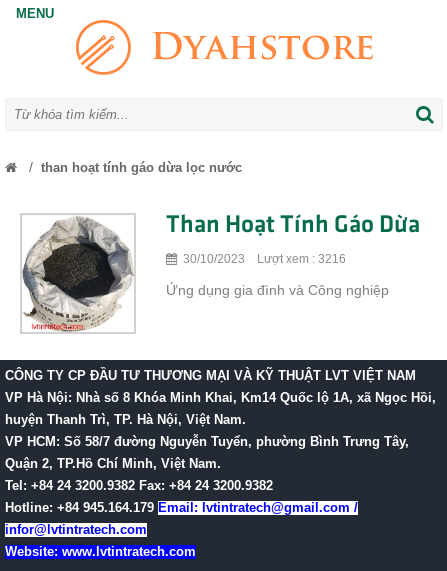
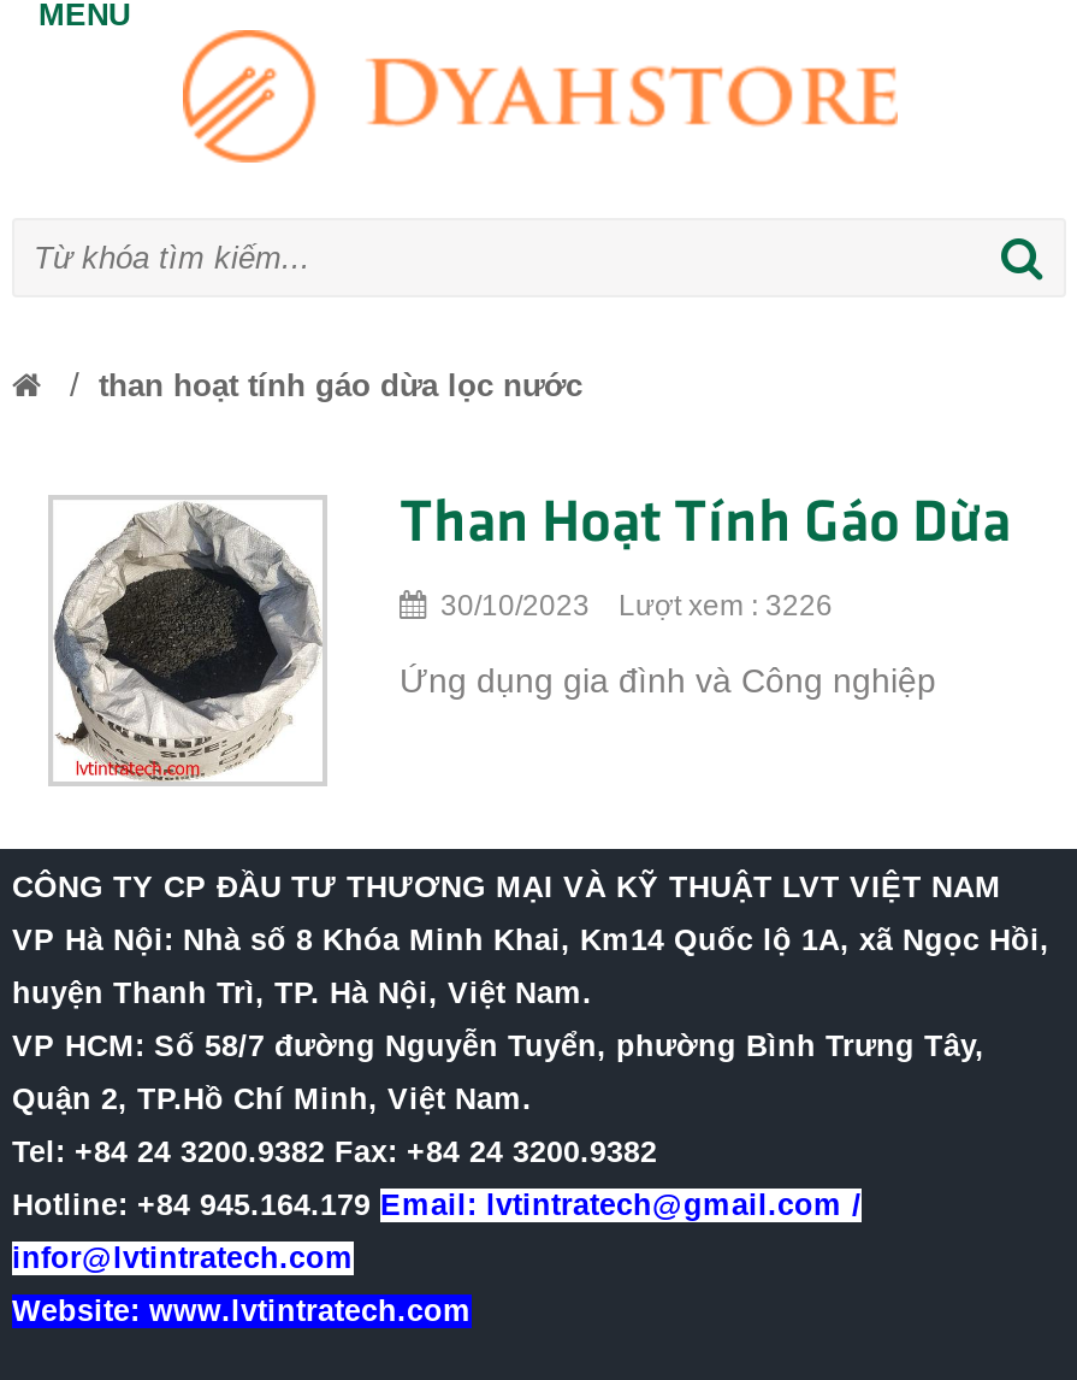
[177,252,346,266] 30/10/2023 Lượt xem : 3216 -> [426,589,833,623] 30/10/2023 Lượt xem : 3226

